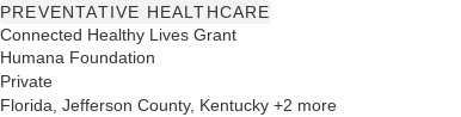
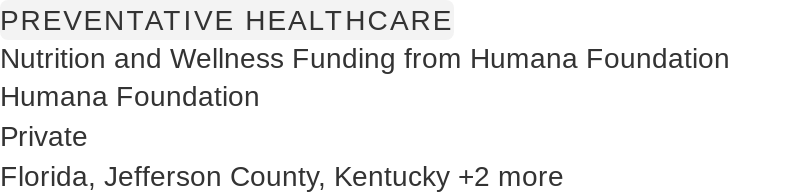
[0,25,236,44] Connected Healthy Lives Grant -> [0,42,730,74] Nutrition and Wellness Funding from Humana Foundation

